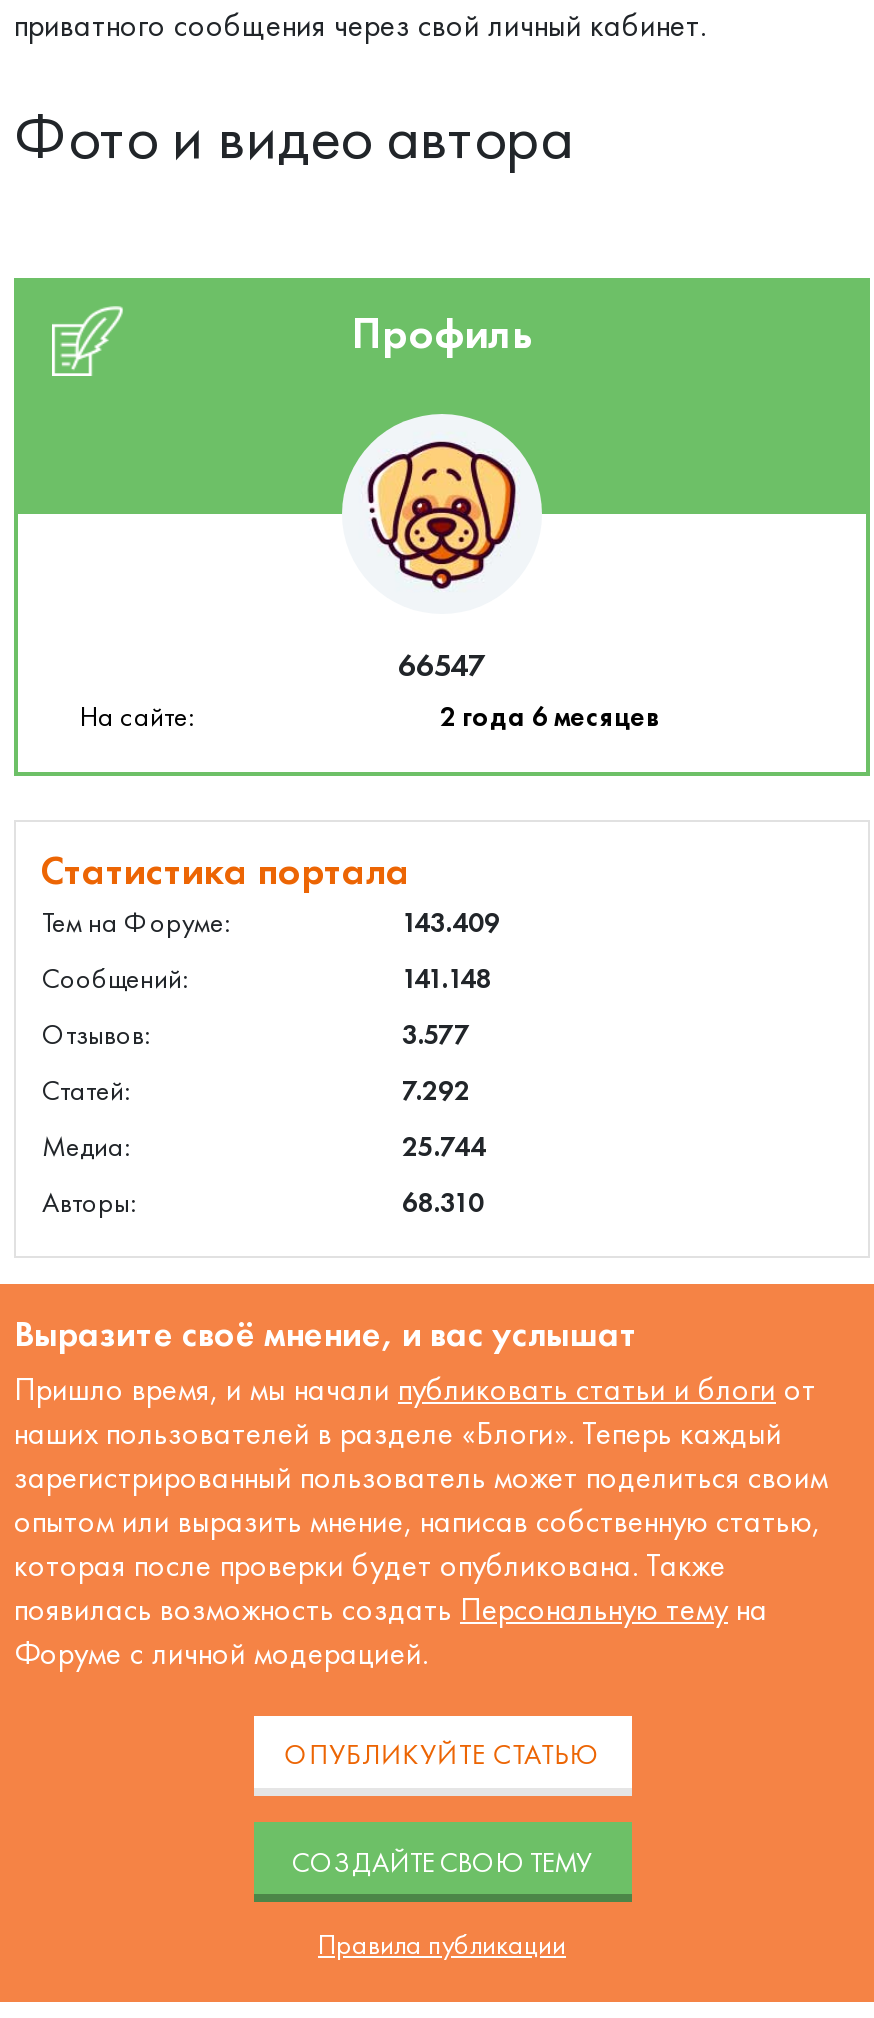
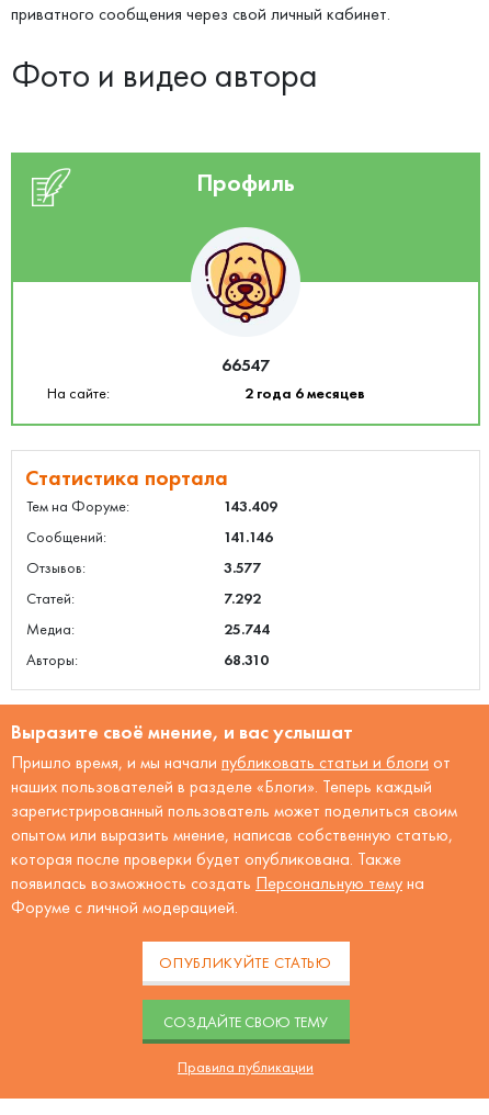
[402,962,492,996] 141.148 -> [224,528,273,547] 141.146

